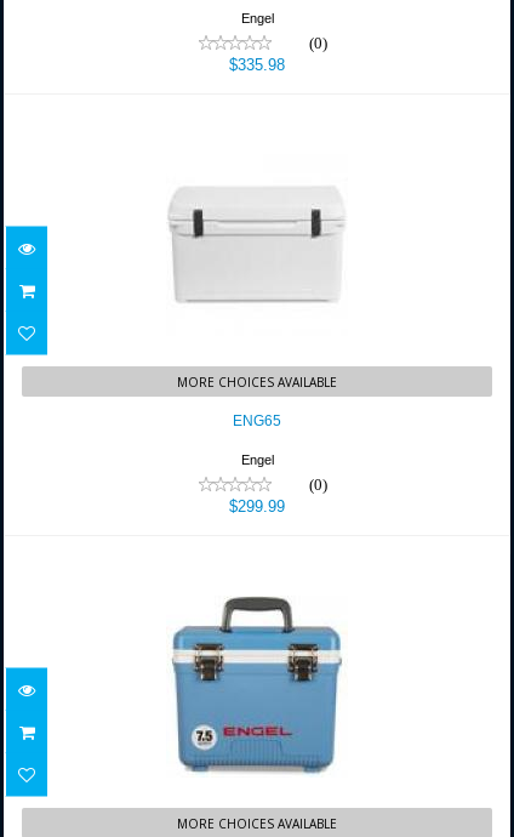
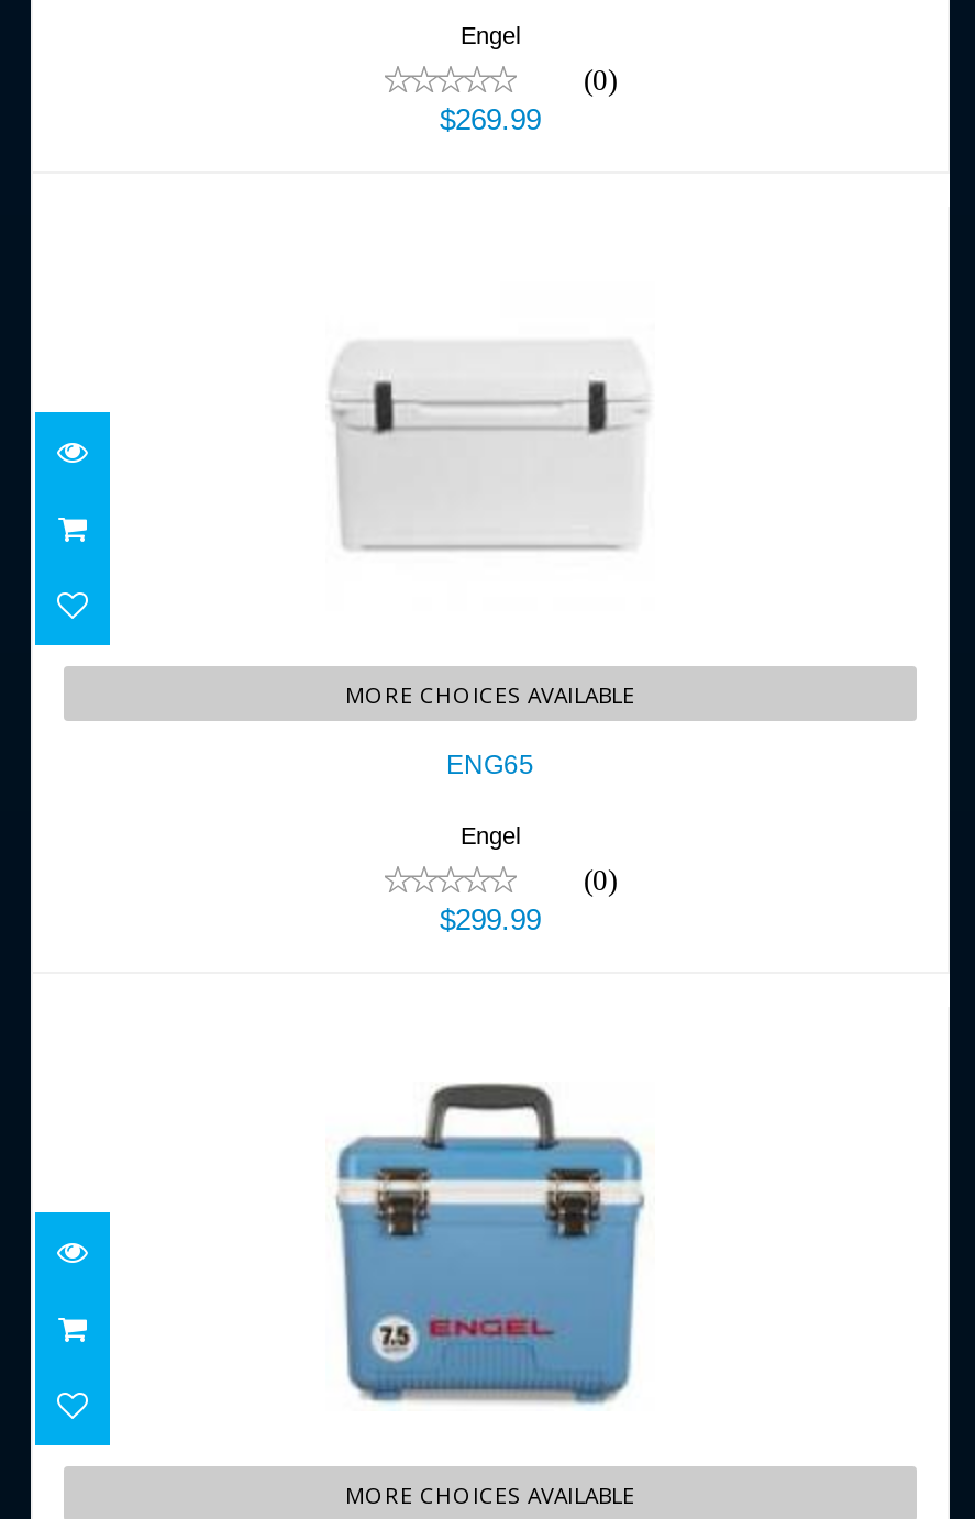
[229,56,285,74] $335.98 -> [440,103,541,136] $269.99

